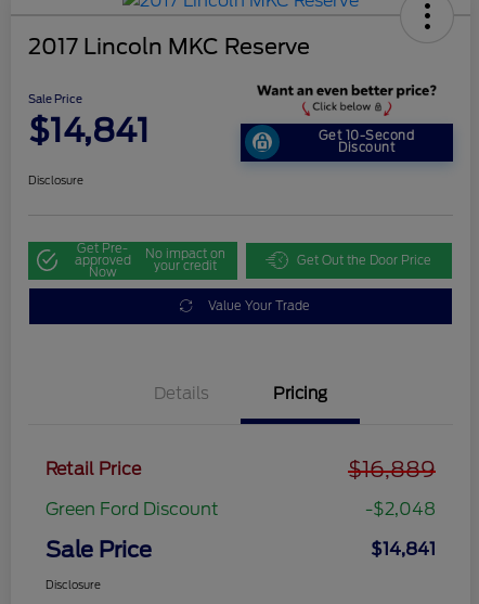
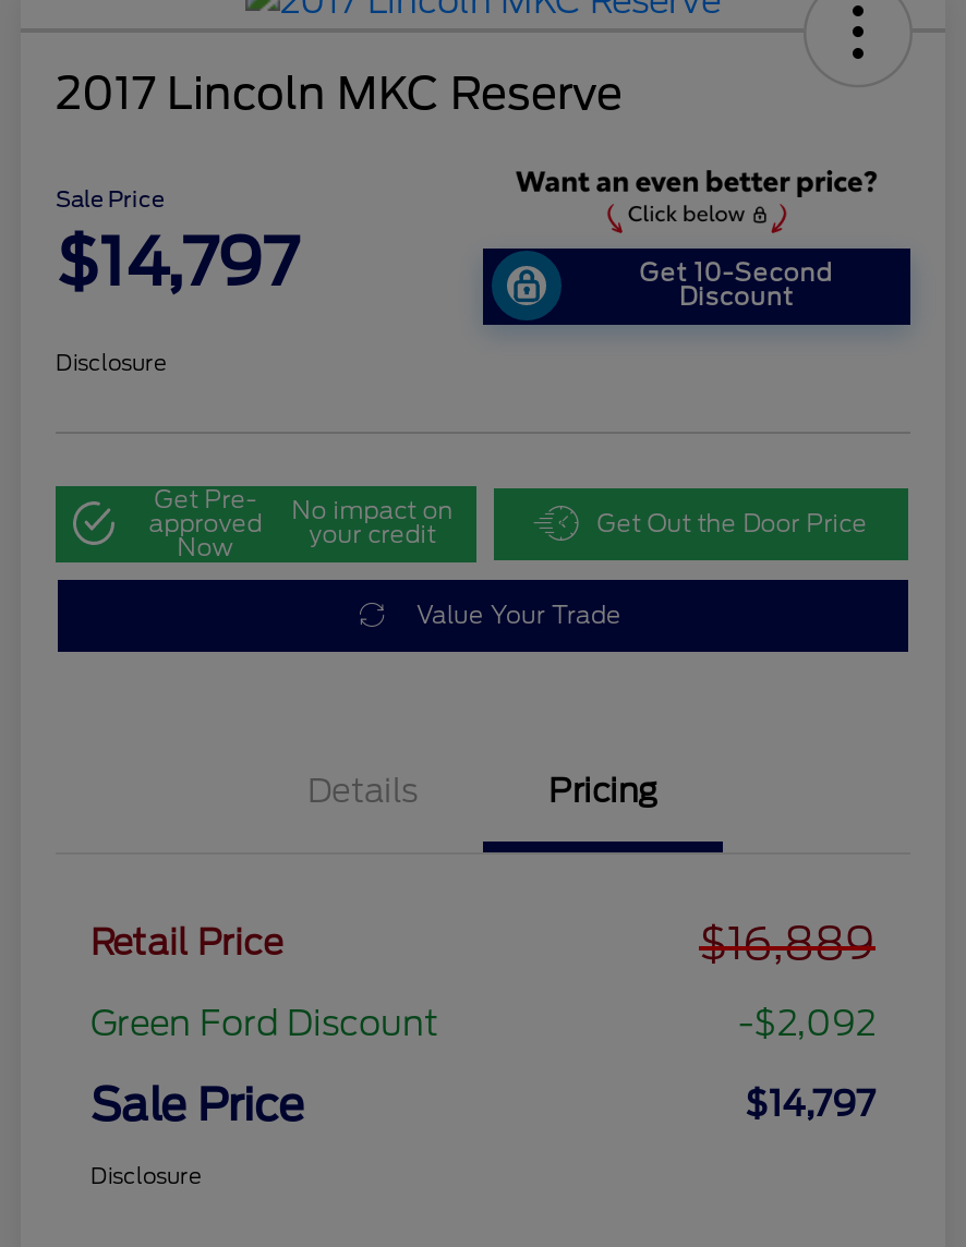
[28,110,150,149] $14,841 -> [56,222,298,300] $14,797
[365,498,436,519] -$2,048 -> [738,1002,876,1044] -$2,092
[371,539,436,559] $14,841 -> [745,1083,876,1124] $14,797

